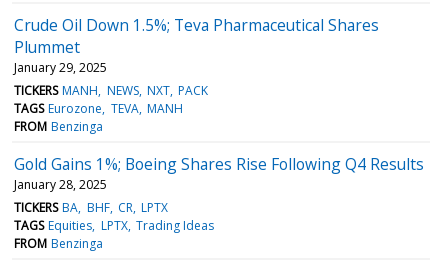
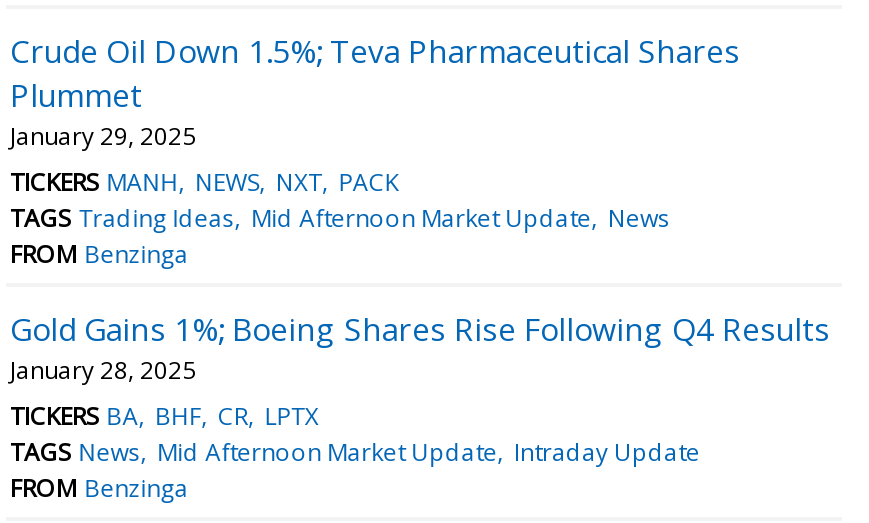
[14,100,183,117] TAGS Eurozone TEVA MANH -> [10,201,670,235] TAGS Trading Ideas Mid Afternoon Market Update News
[14,217,214,234] TAGS Equities LPTX Trading Ideas -> [10,435,700,469] TAGS News Mid Afternoon Market Update Intraday Update

